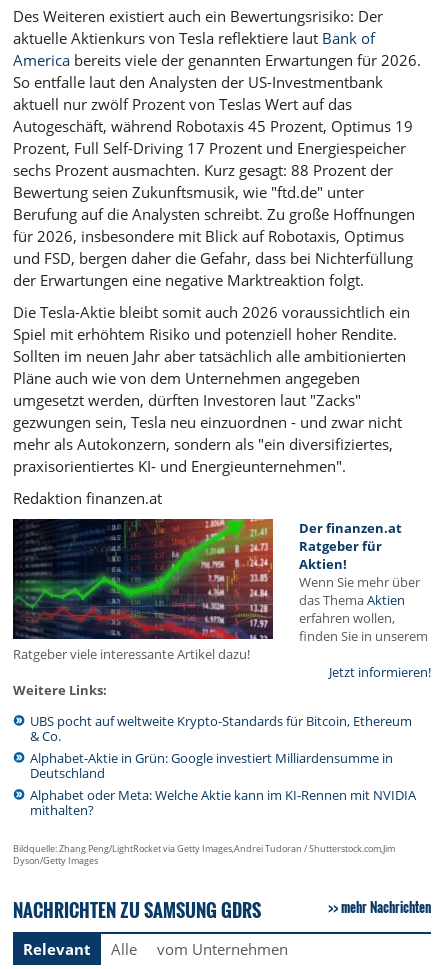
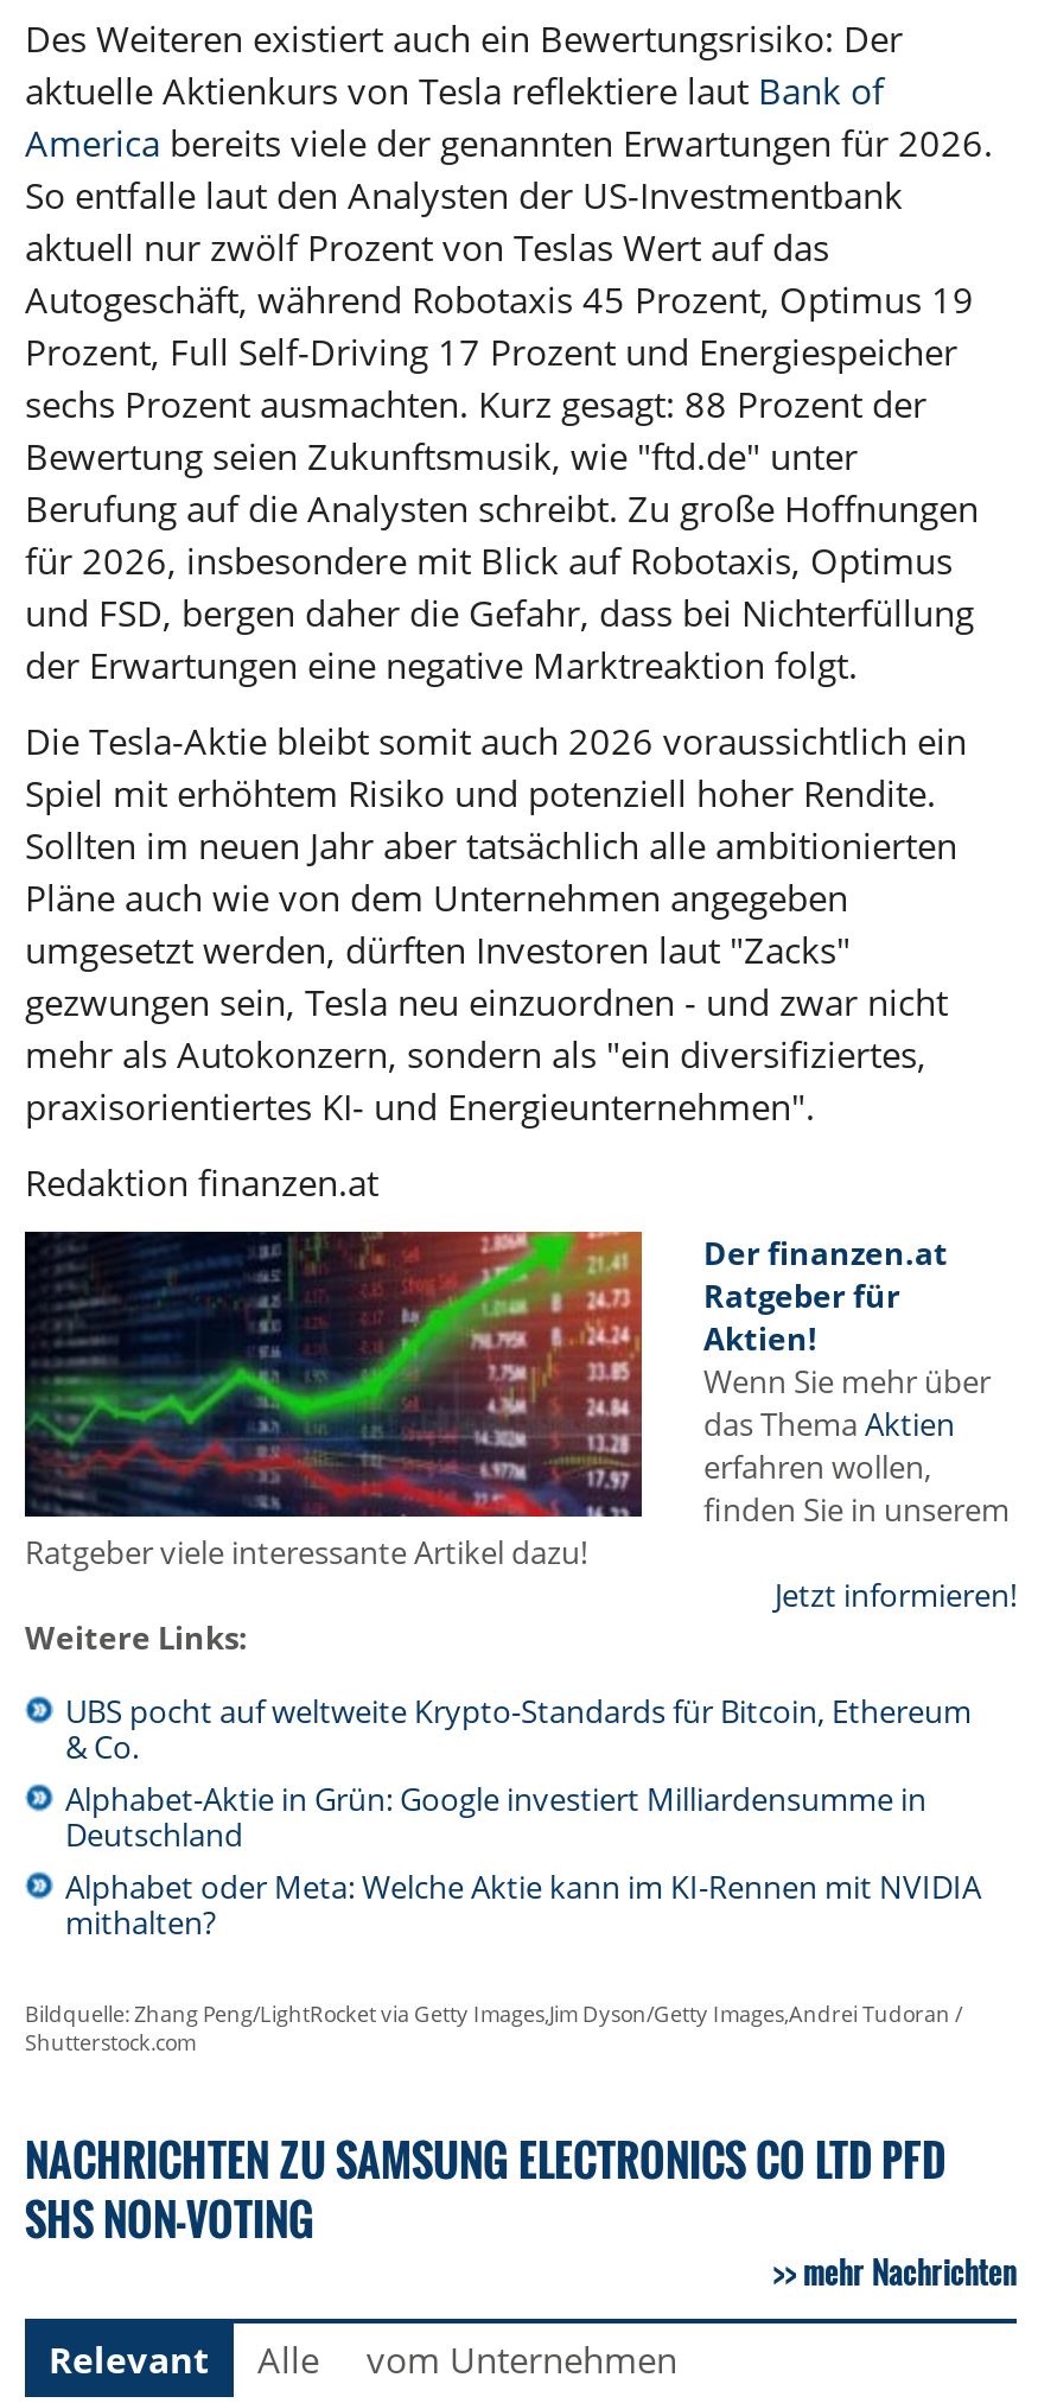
[13,842,395,867] Bildquelle: Zhang Peng/LightRocket via Getty Images,Andrei Tudoran / Shutterstock.com,Jim | Dyson/Getty Images -> [25,1998,962,2057] Bildquelle: Zhang Peng/LightRocket via Getty Images,Jim Dyson/Getty Images,Andrei Tudoran / | Shutterstock.com
[13,896,261,923] NACHRICHTEN ZU SAMSUNG GDRS -> [25,2126,945,2250] NACHRICHTEN ZU SAMSUNG ELECTRONICS CO LTD PFD | SHS NON-VOTING

